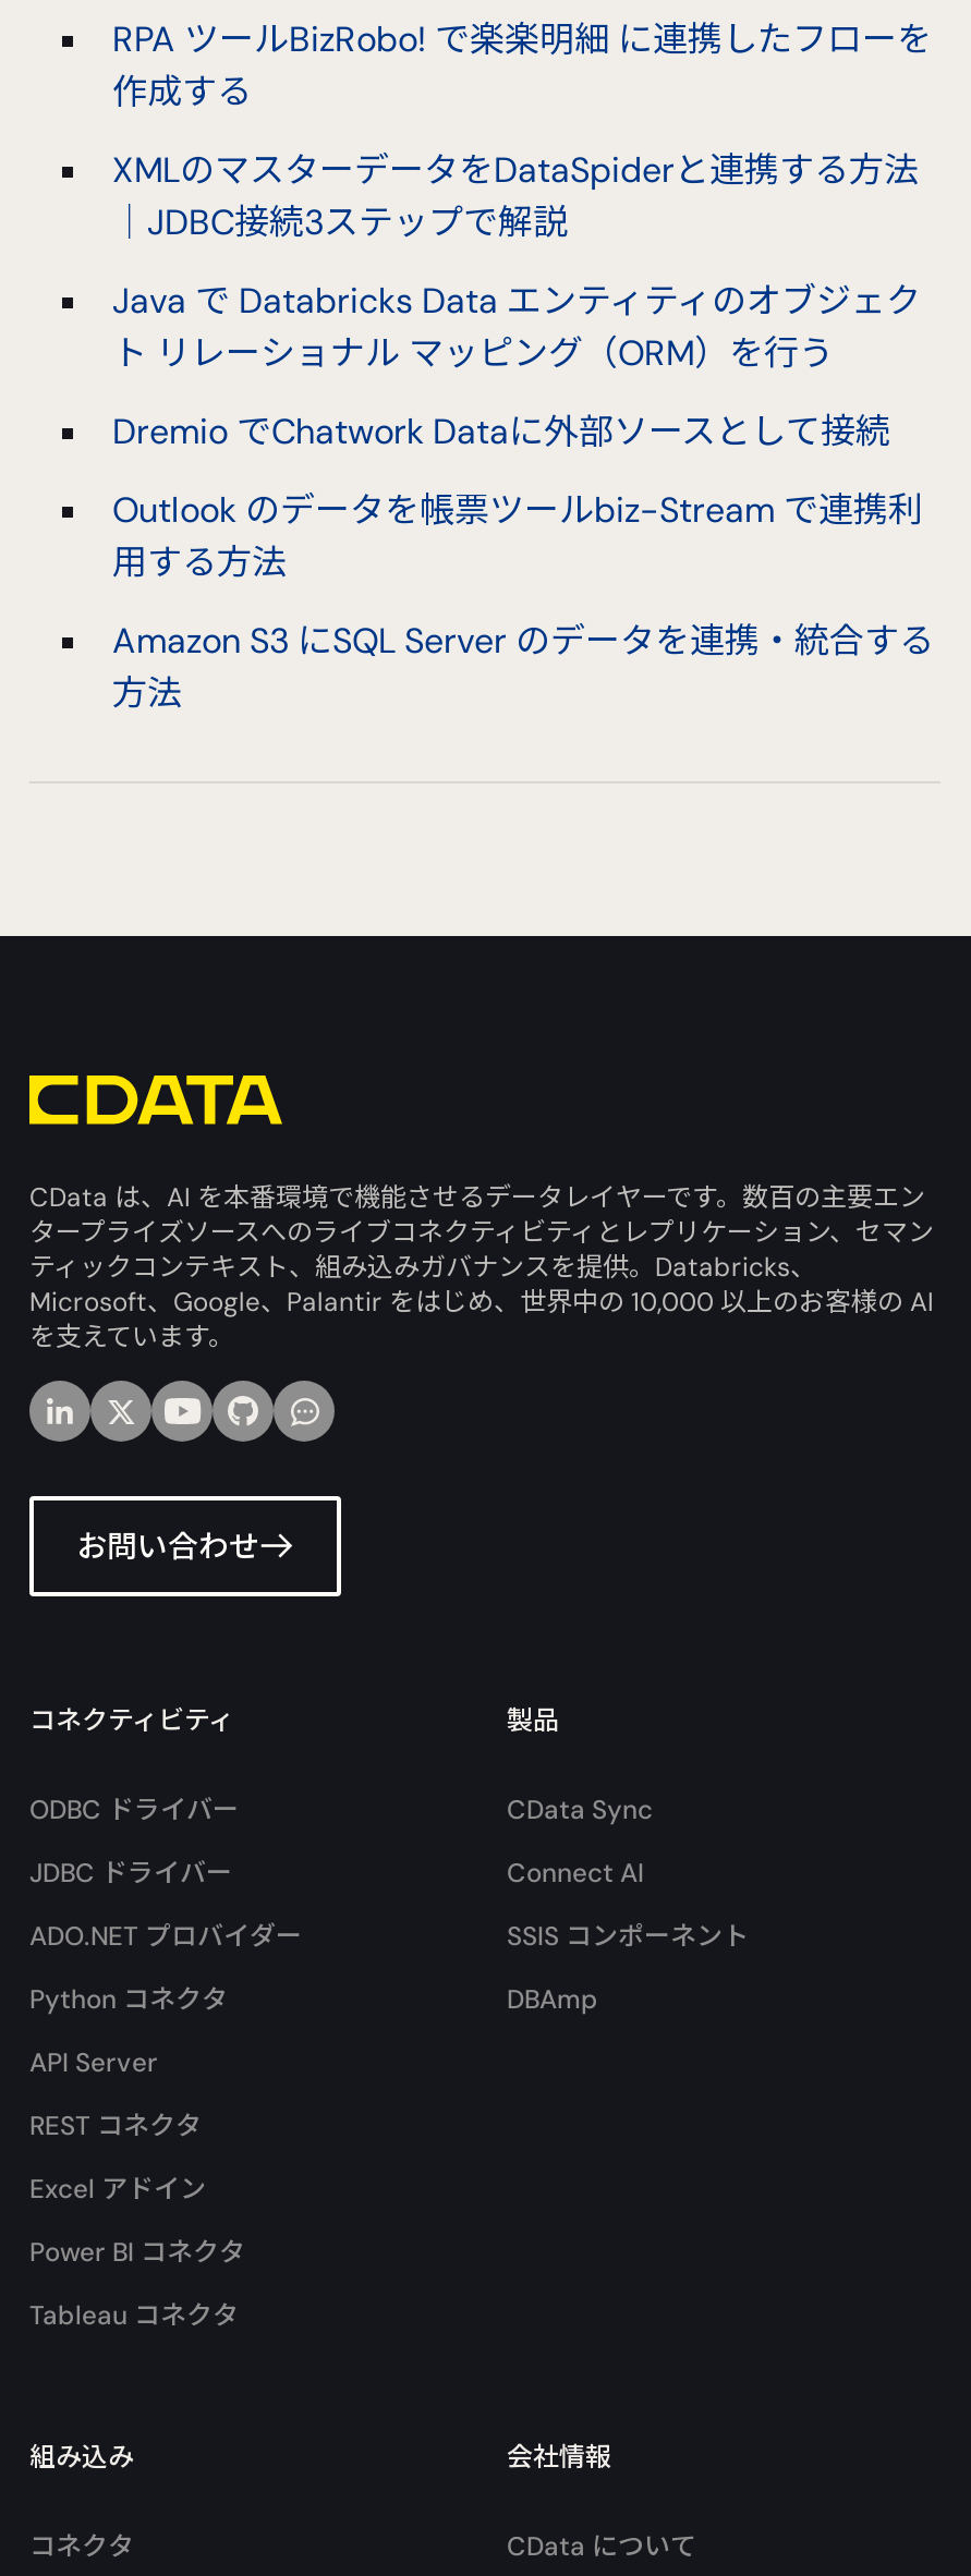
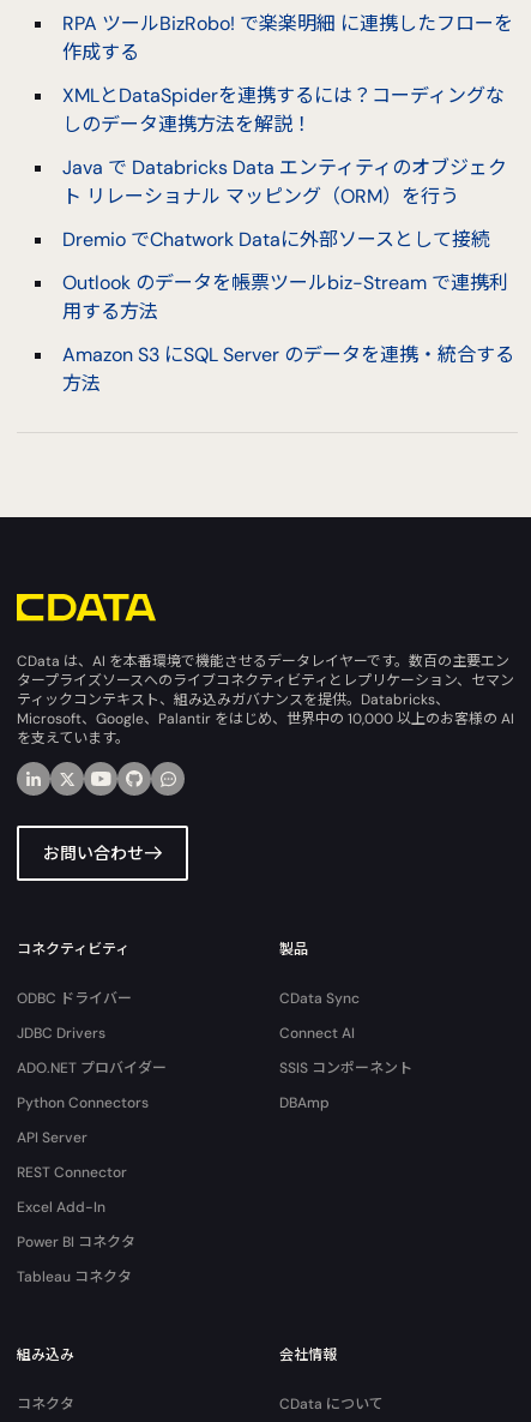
[112,147,919,245] XMLのマスターデータをDataSpiderと連携する方法 | ｜JDBC接続3ステップで解説 -> [62,83,505,137] XMLとDataSpiderを連携するには？コーディングな | しのデータ連携方法を解説！
[29,1856,232,1891] JDBC ドライバー -> [17,1024,105,1043] JDBC Drivers
[29,1982,228,2017] Python コネクタ -> [17,1093,149,1113] Python Connectors
[29,2109,202,2144] REST コネクタ -> [17,1163,127,1182] REST Connector
[29,2172,206,2207] Excel アドイン -> [17,1198,105,1217] Excel Add-In

